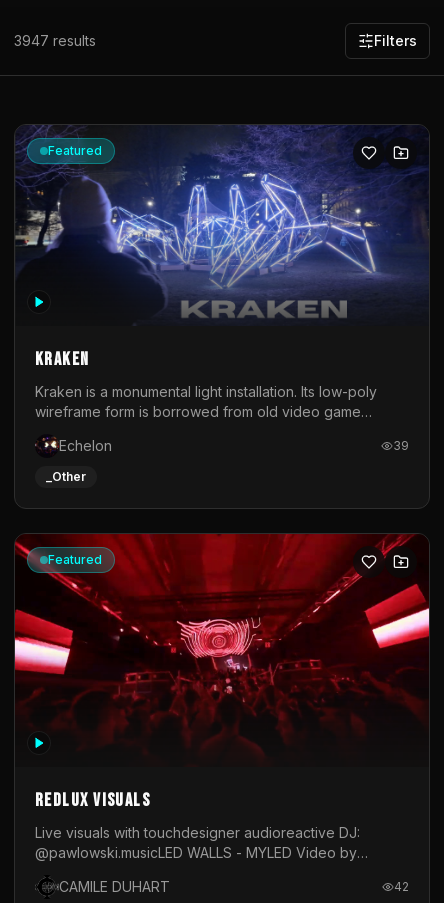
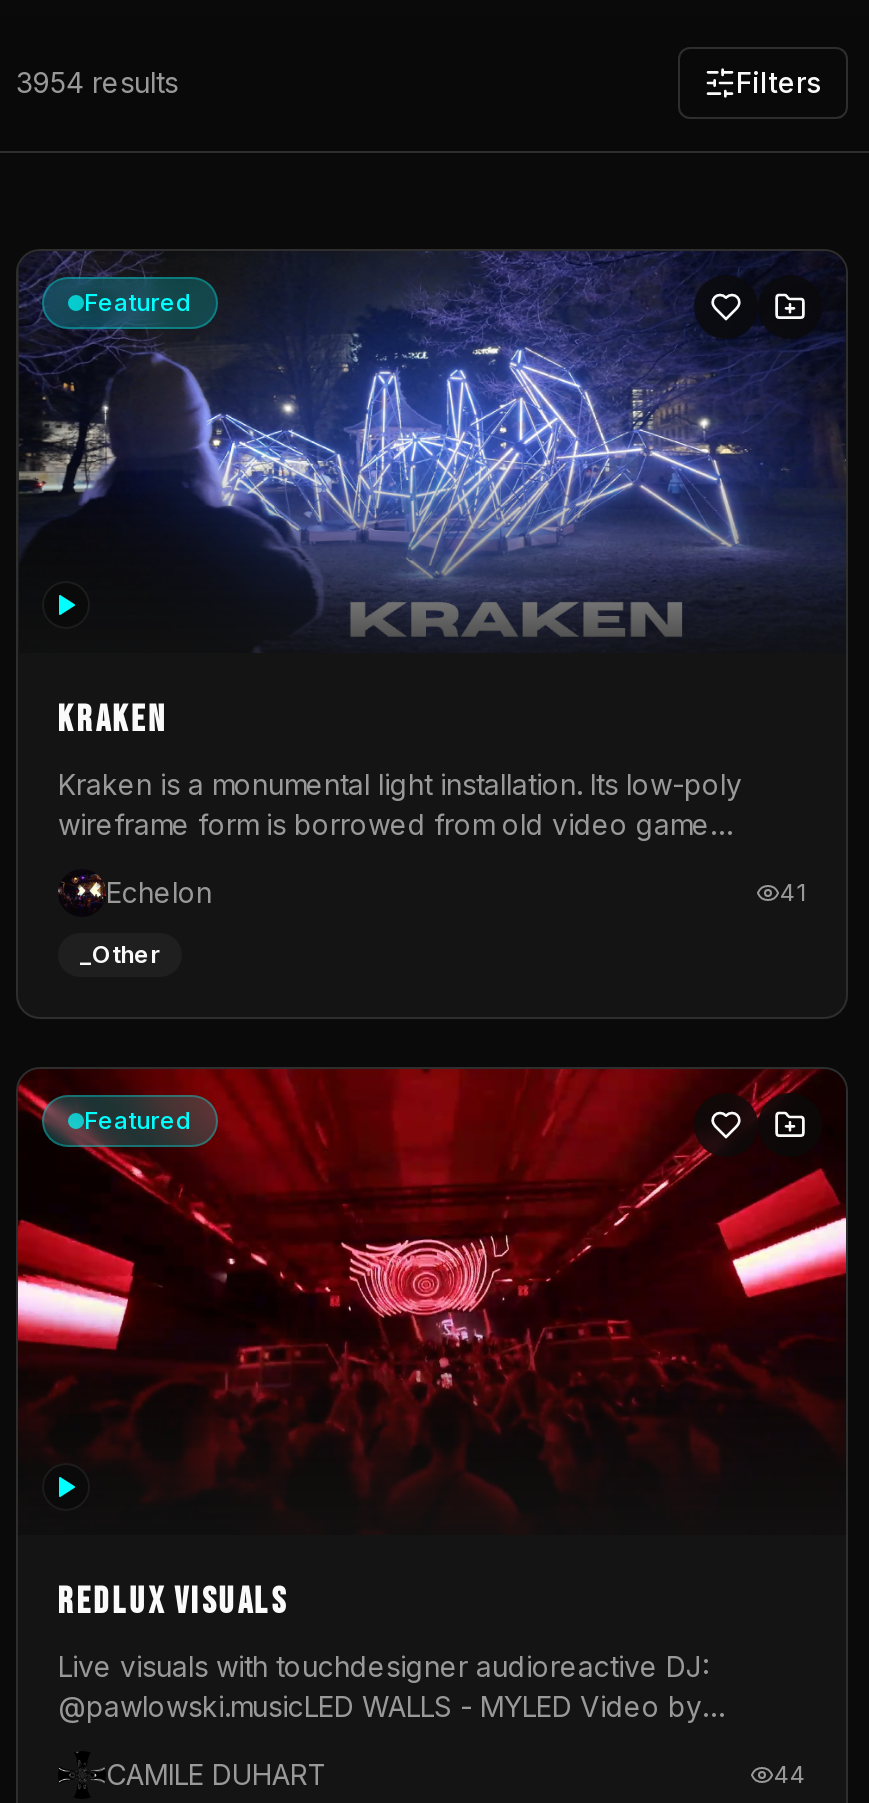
[14,32,96,49] 3947 results -> [16,65,178,99] 3954 results
[393,438,409,453] 39 -> [780,877,806,907] 41
[394,879,409,894] 42 -> [774,1759,806,1789] 44

